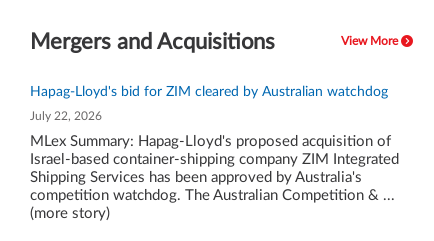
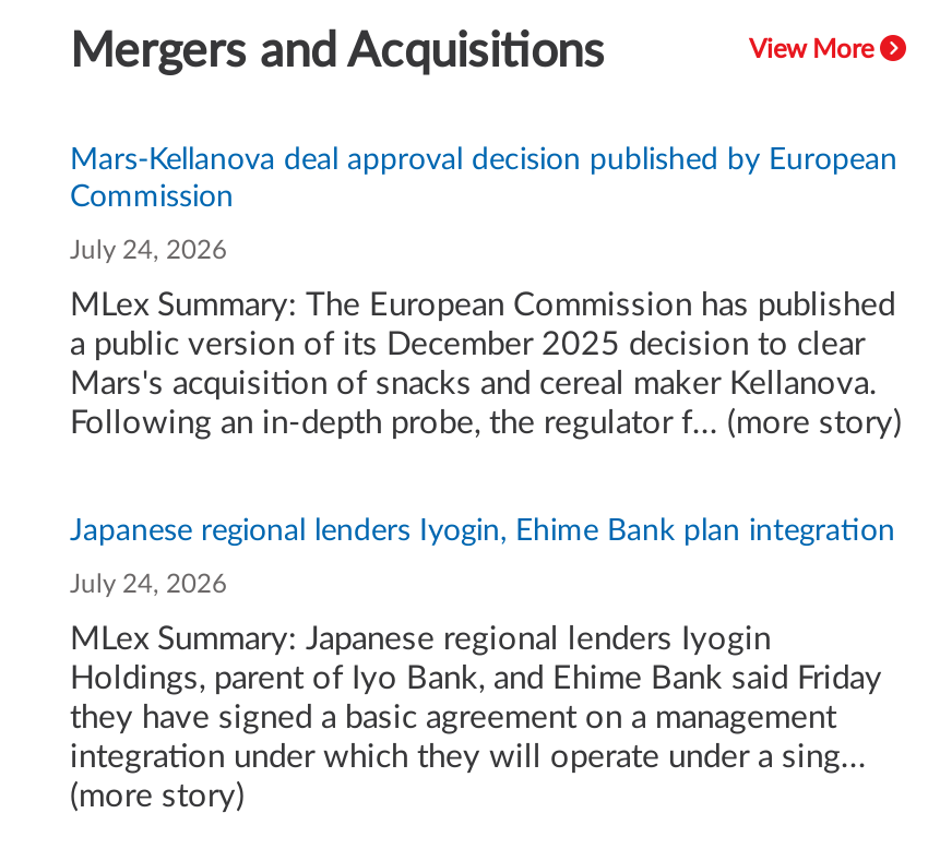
[30,85,399,203] Hapag-Lloyd's bid for ZIM cleared by Australian watchdog | July 22, 2026 | MLex Summary: Hapag-Lloyd's proposed acquisition of | Israel-based container-shipping company ZIM Integrated | Shipping Services has been approved by Australia's | competition watchdog. The Australian Competition & ... -> [70,145,902,774] Mars-Kellanova deal approval decision published by European | Commission | July 24, 2026 | MLex Summary: The European Commission has published | a public version of its December 2025 decision to clear | Mars's acquisition of snacks and cereal maker Kellanova. | Following an in-depth probe, the regulator f... (more story) | Japanese regional lenders Iyogin, Ehime Bank plan integration | July 24, 2026 | MLex Summary: Japanese regional lenders Iyogin | Holdings, parent of Iyo Bank, and Ehime Bank said Friday | they have signed a basic agreement on a management | integration under which they will operate under a sing...

